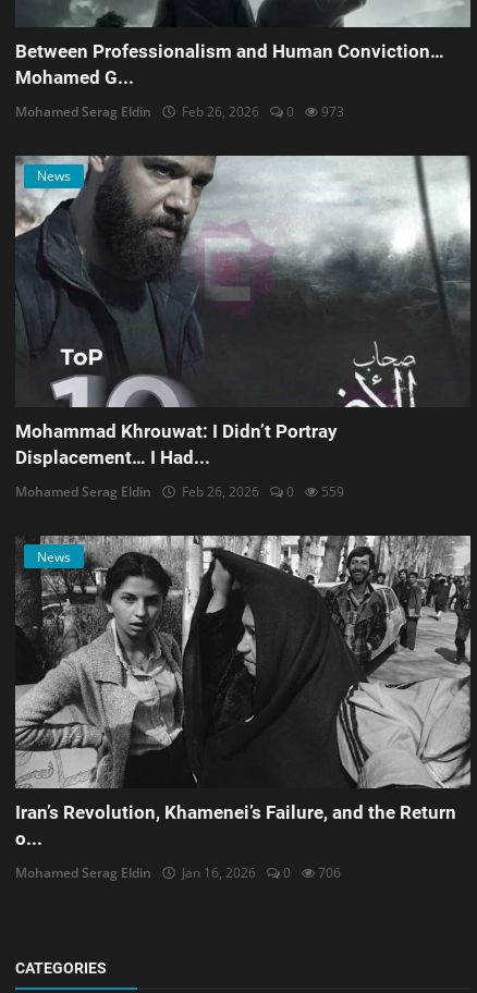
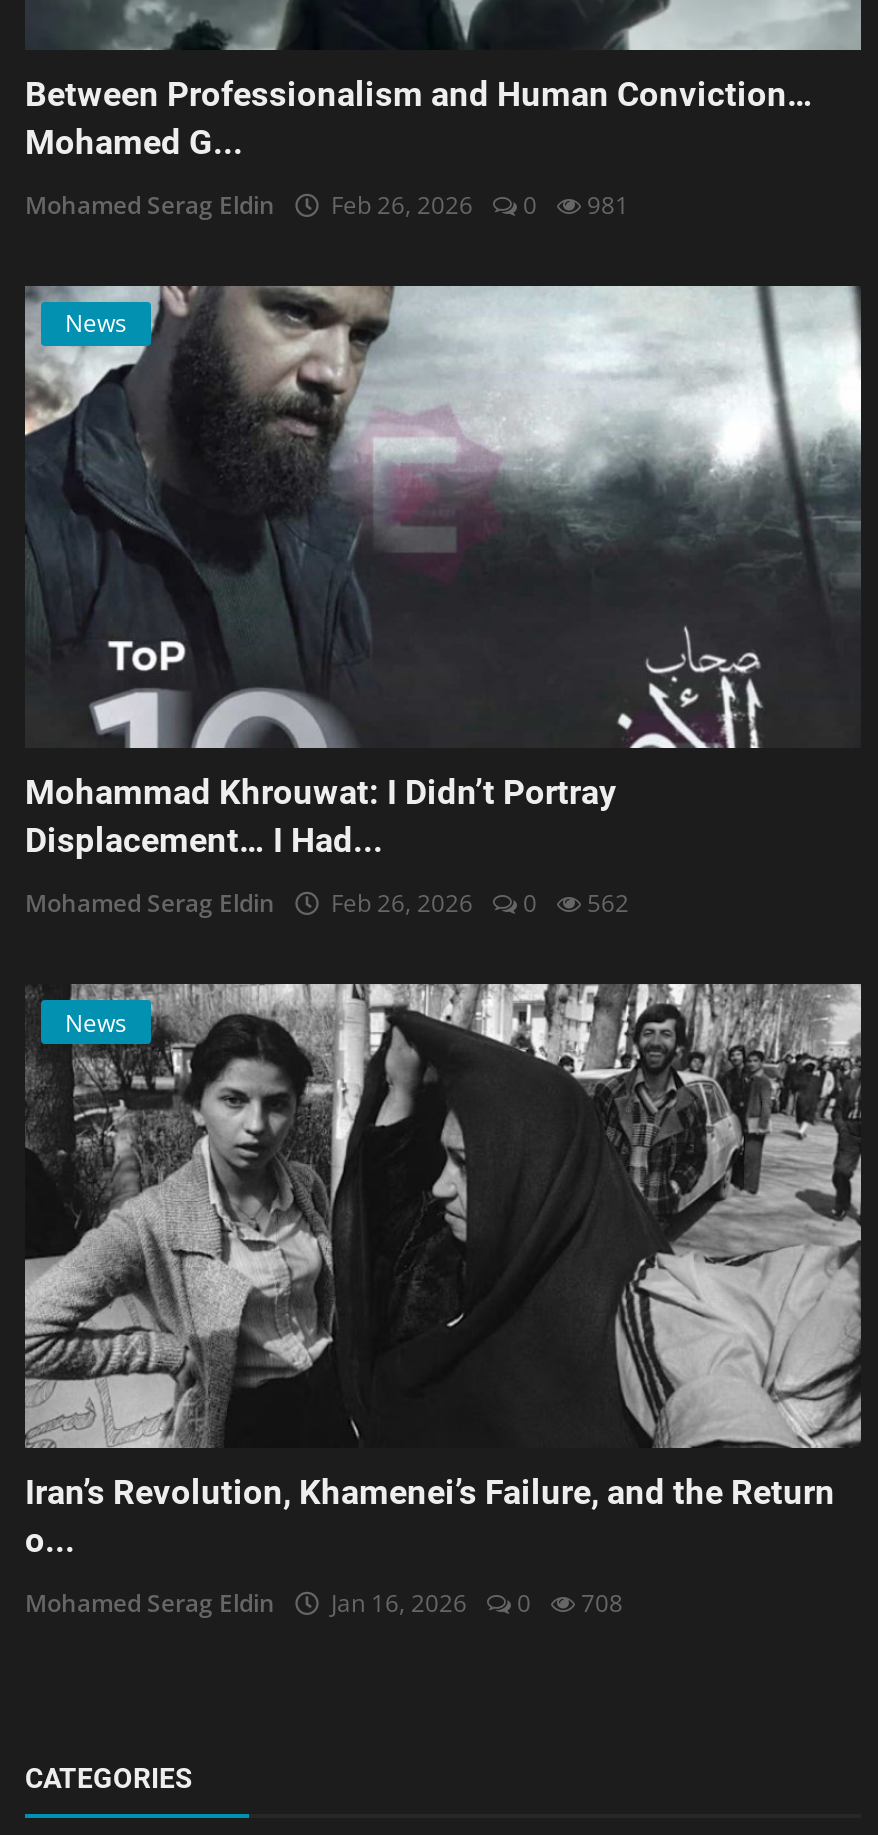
[15,102,344,121] Mohamed Serag Eldin Feb 26, 2026 0 973 -> [25,188,629,222] Mohamed Serag Eldin Feb 26, 2026 0 981
[15,483,344,501] Mohamed Serag Eldin Feb 26, 2026 0 559 -> [25,886,629,920] Mohamed Serag Eldin Feb 26, 2026 0 562
[15,863,341,881] Mohamed Serag Eldin Jan 16, 2026 0 706 -> [25,1585,623,1619] Mohamed Serag Eldin Jan 16, 2026 0 708

